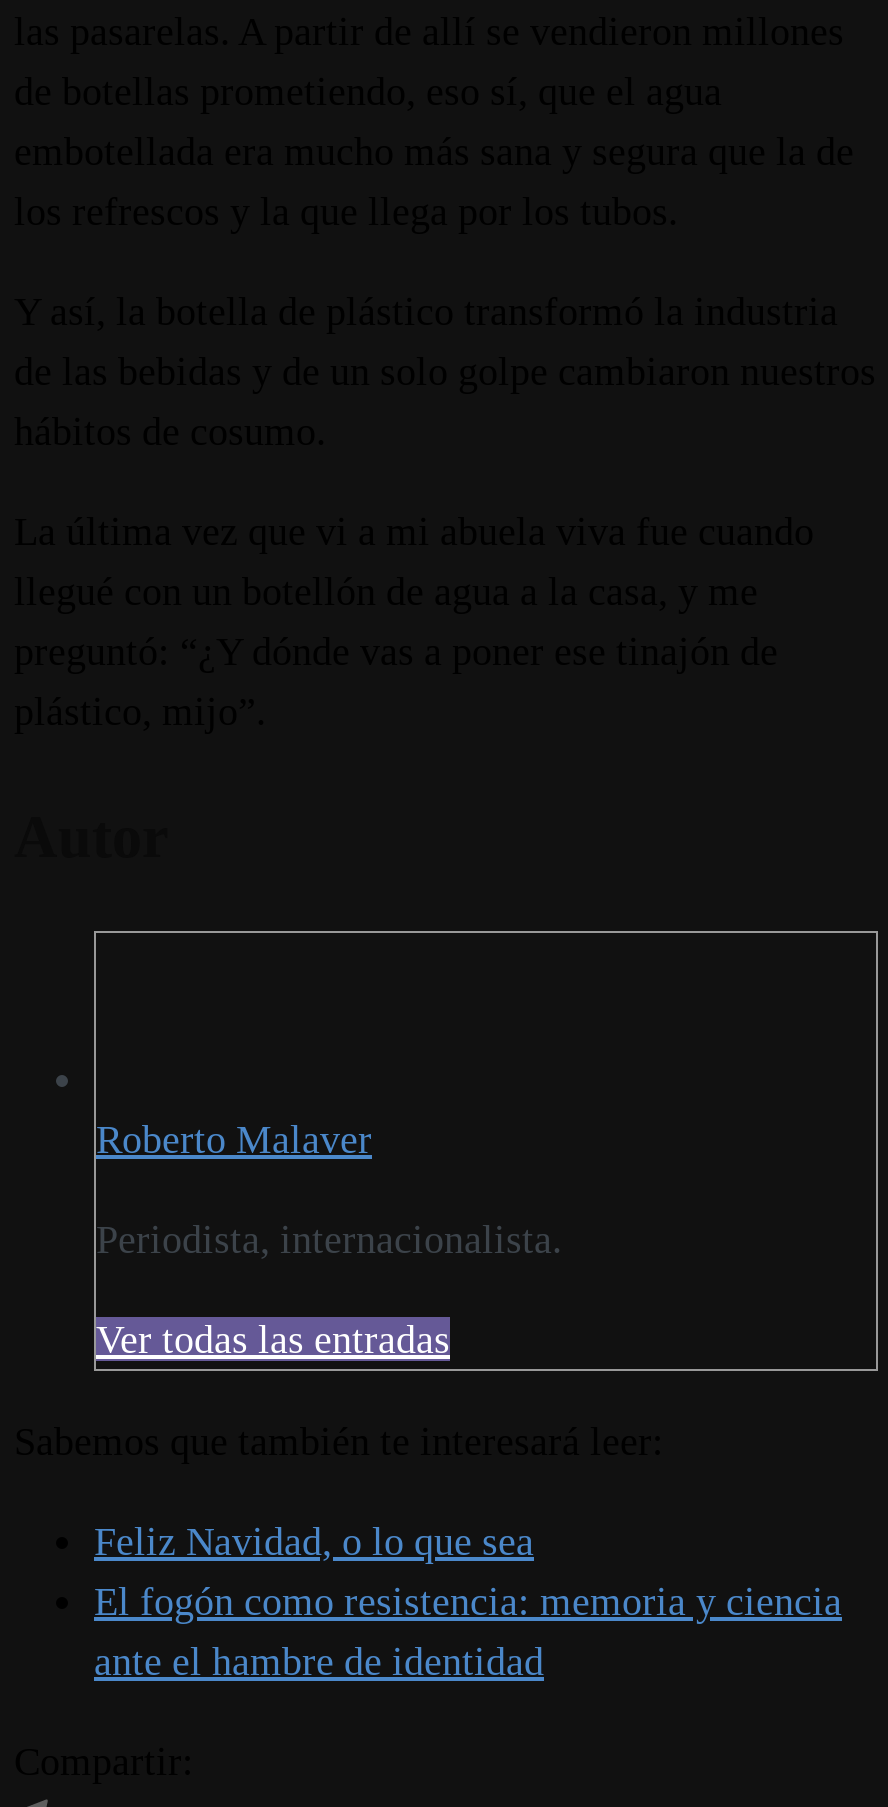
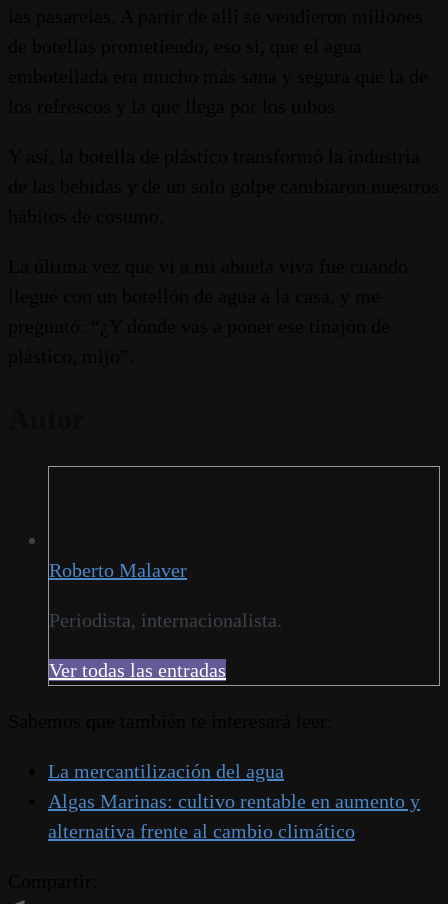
[94,1519,842,1683] Feliz Navidad, o lo que sea | El fogón como resistencia: memoria y ciencia | ante el hambre de identidad -> [48,760,420,842] La mercantilización del agua | Algas Marinas: cultivo rentable en aumento y | alternativa frente al cambio climático

